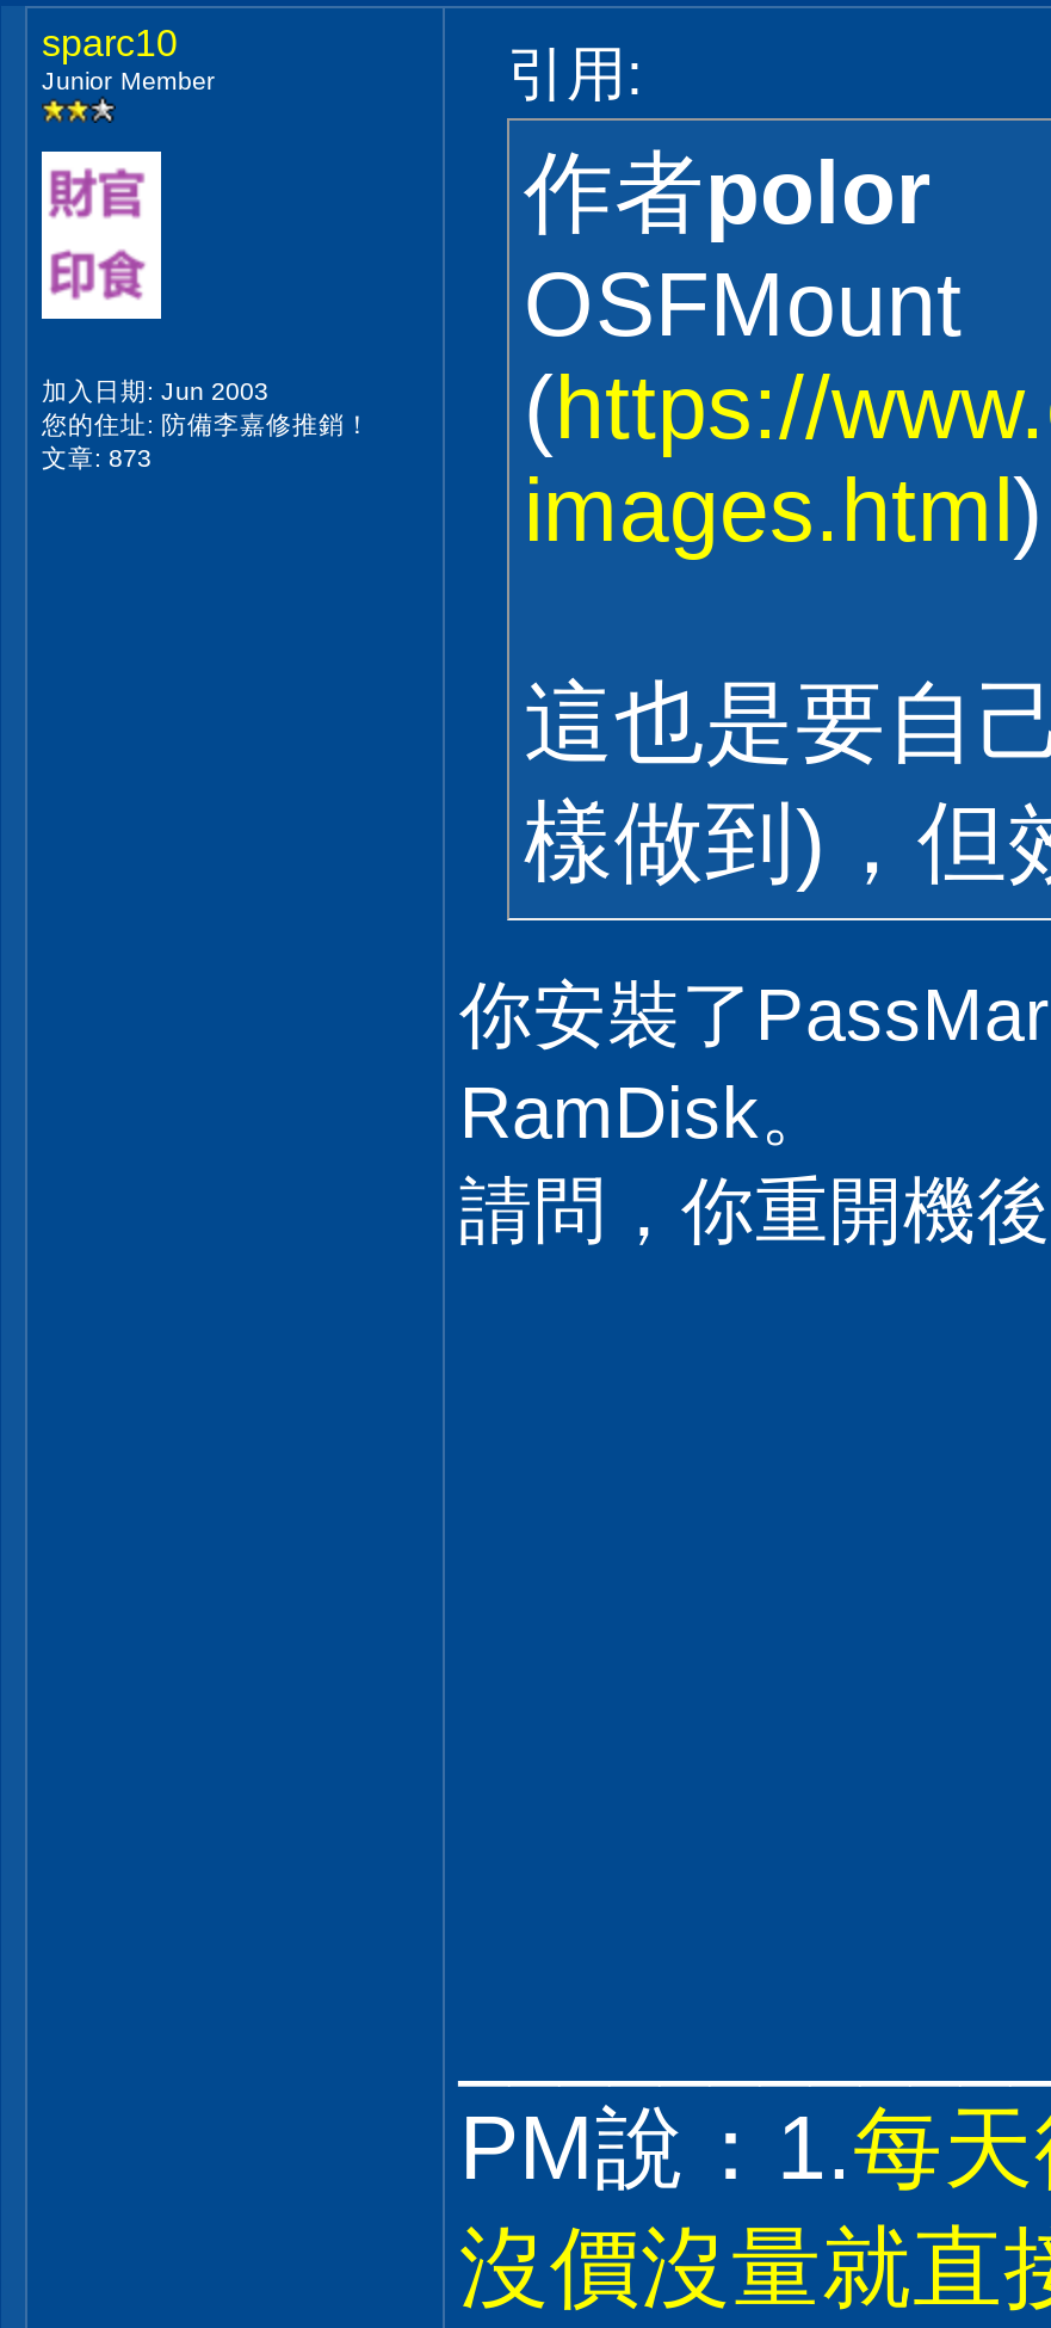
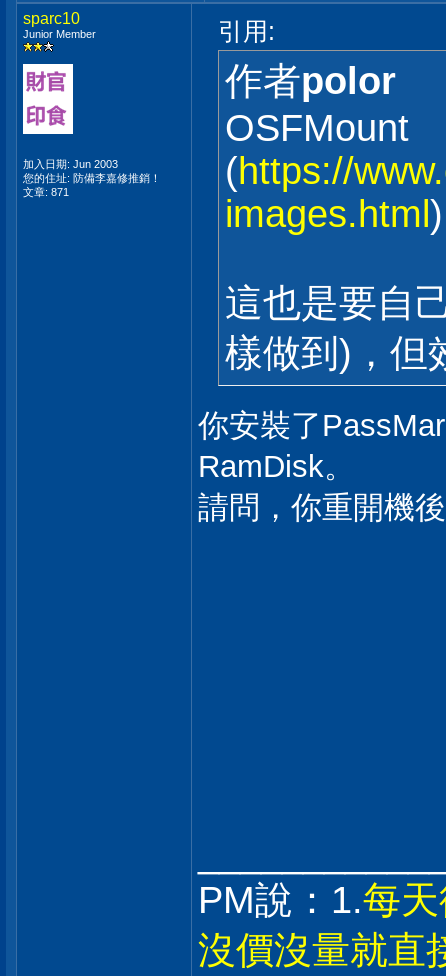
[42,443,152,472] 文章: 873 -> [23,186,69,198] 文章: 871

